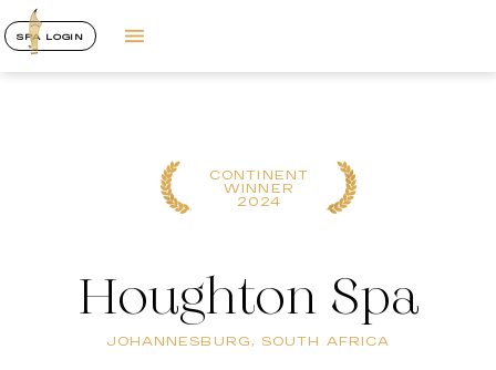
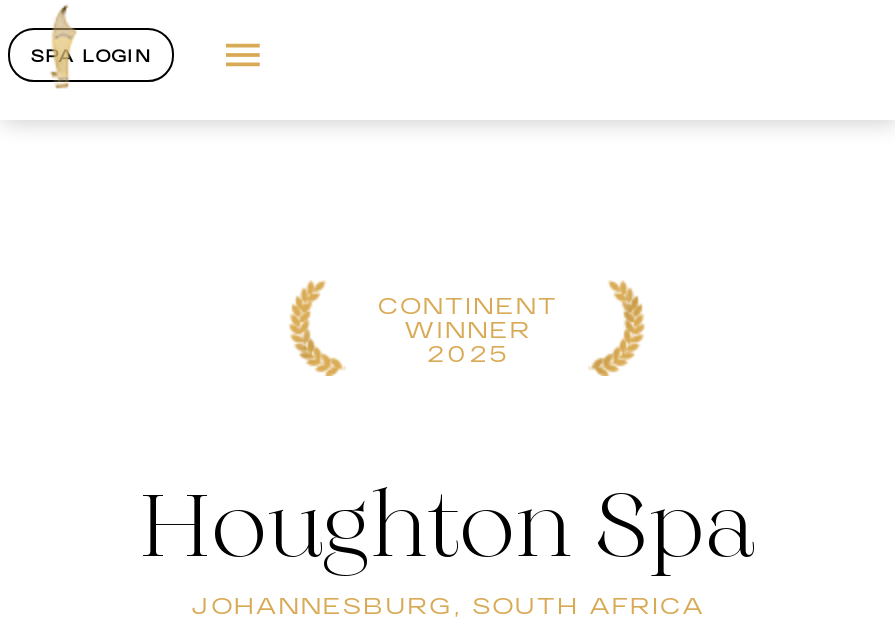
[237,194,281,208] 2024 -> [428,340,508,366] 2025

